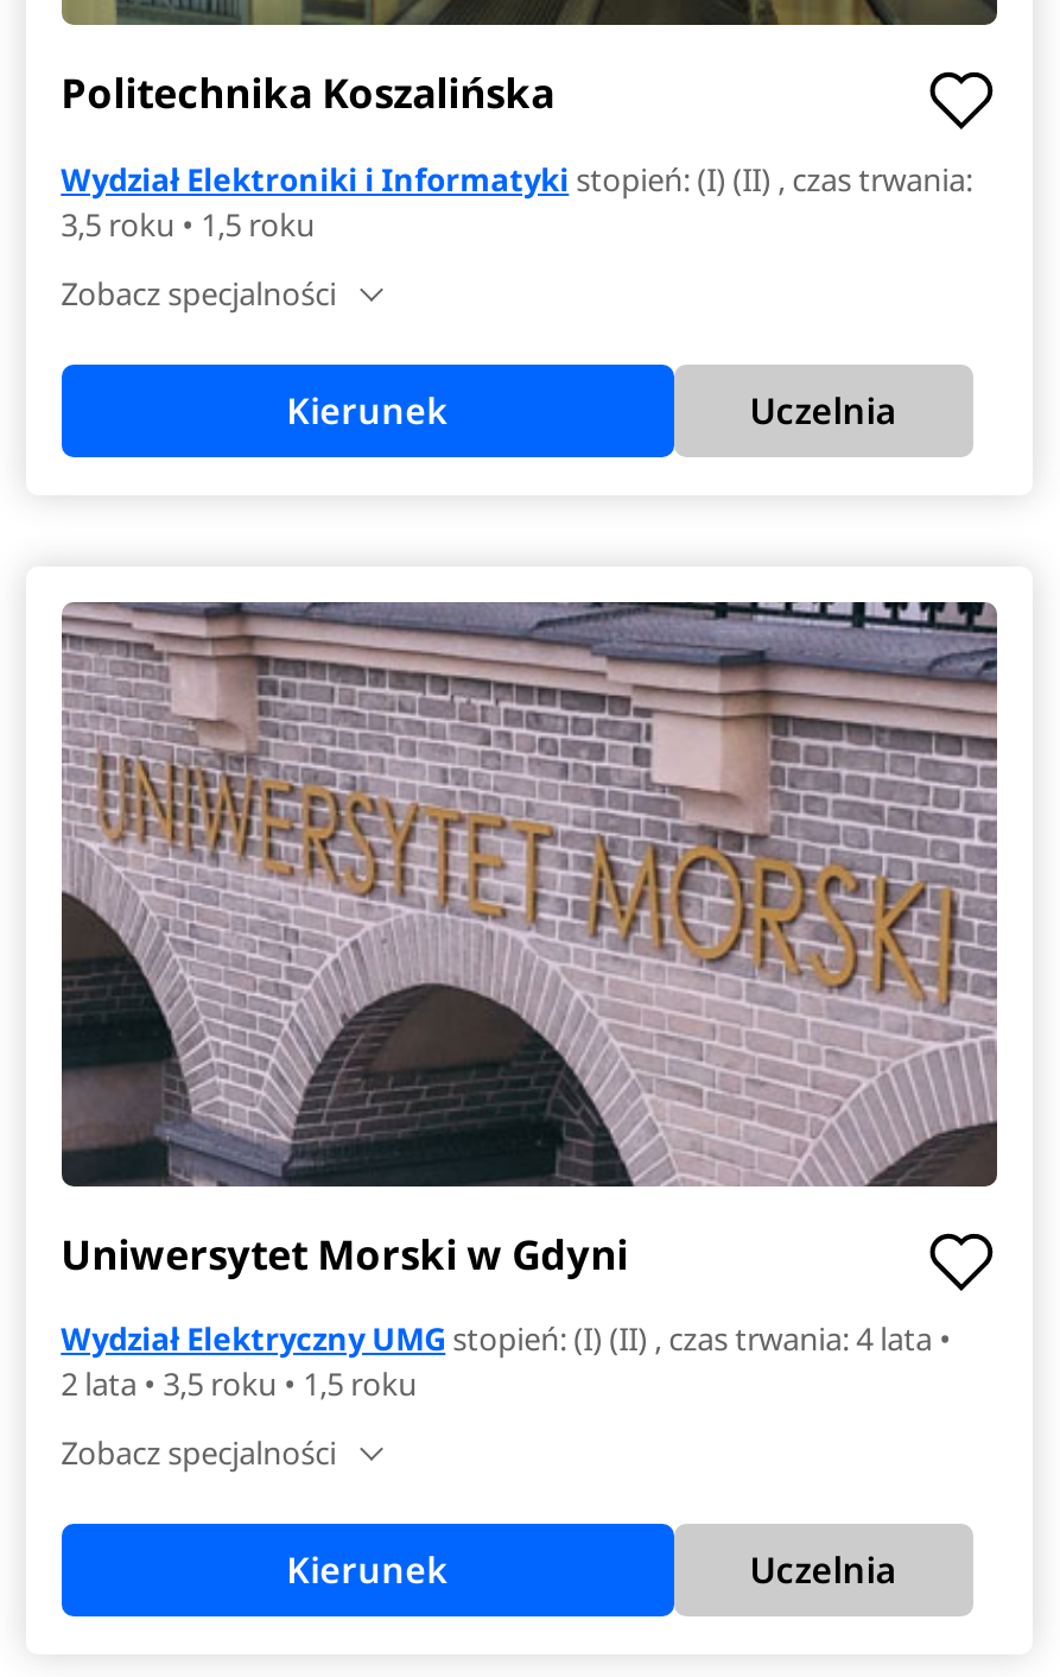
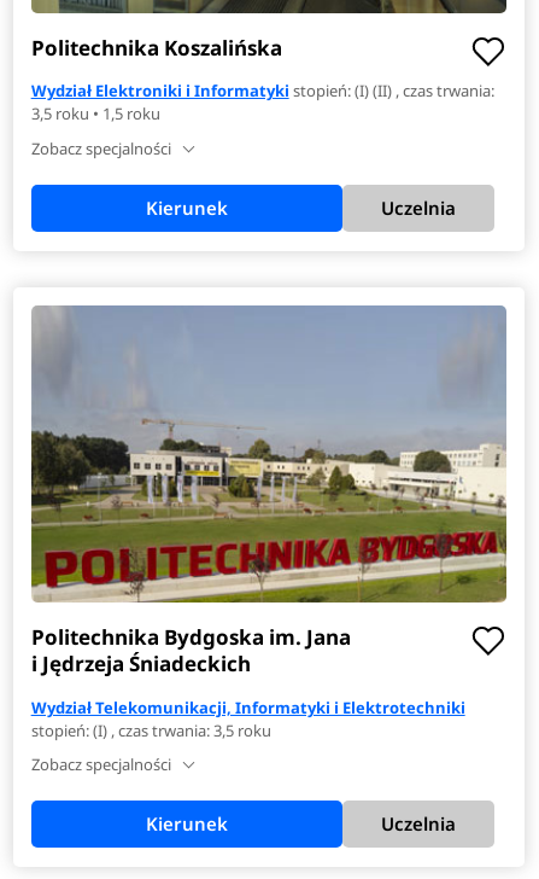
[61,601,997,1281] [image] | Uniwersytet Morski w Gdyni -> [31,305,506,677] [image] | Politechnika Bydgoska im. Jana | i Jędrzeja Śniadeckich
[61,1318,951,1405] Wydział Elektryczny UMG stopień: (I) (II) , czas trwania: 4 lata • | 2 lata • 3,5 roku • 1,5 roku -> [31,696,465,741] Wydział Telekomunikacji, Informatyki i Elektrotechniki | stopień: (I) , czas trwania: 3,5 roku

